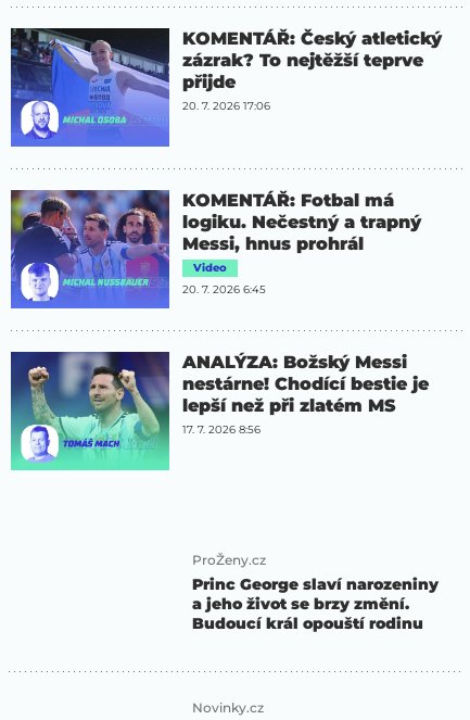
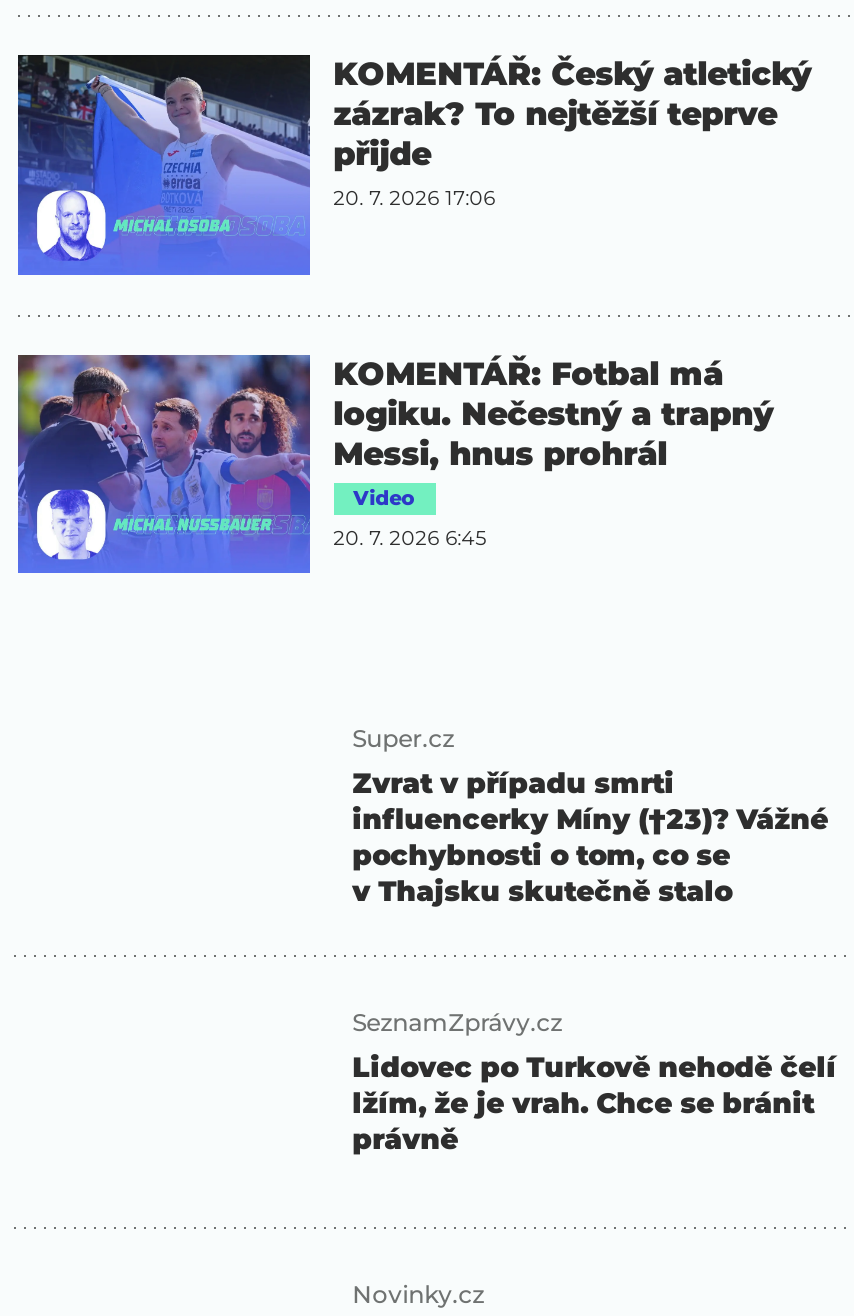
[10,351,170,471] [image] -> none
[182,352,428,437] ANALÝZA: Božský Messi | nestárne! Chodící bestie je | lepší než při zlatém MS | 17. 7. 2026 8:56 -> [352,722,828,908] Super.cz | Zvrat v případu smrti | influencerky Míny (†23)? Vážné | pochybnosti o tom, co se | v Thajsku skutečně stalo
[192,552,439,633] ProŽeny.cz | Princ George slaví narozeniny | a jeho život se brzy změní. | Budoucí král opouští rodinu -> [352,1006,836,1156] SeznamZprávy.cz | Lidovec po Turkově nehodě čelí | lžím, že je vrah. Chce se bránit | právně

